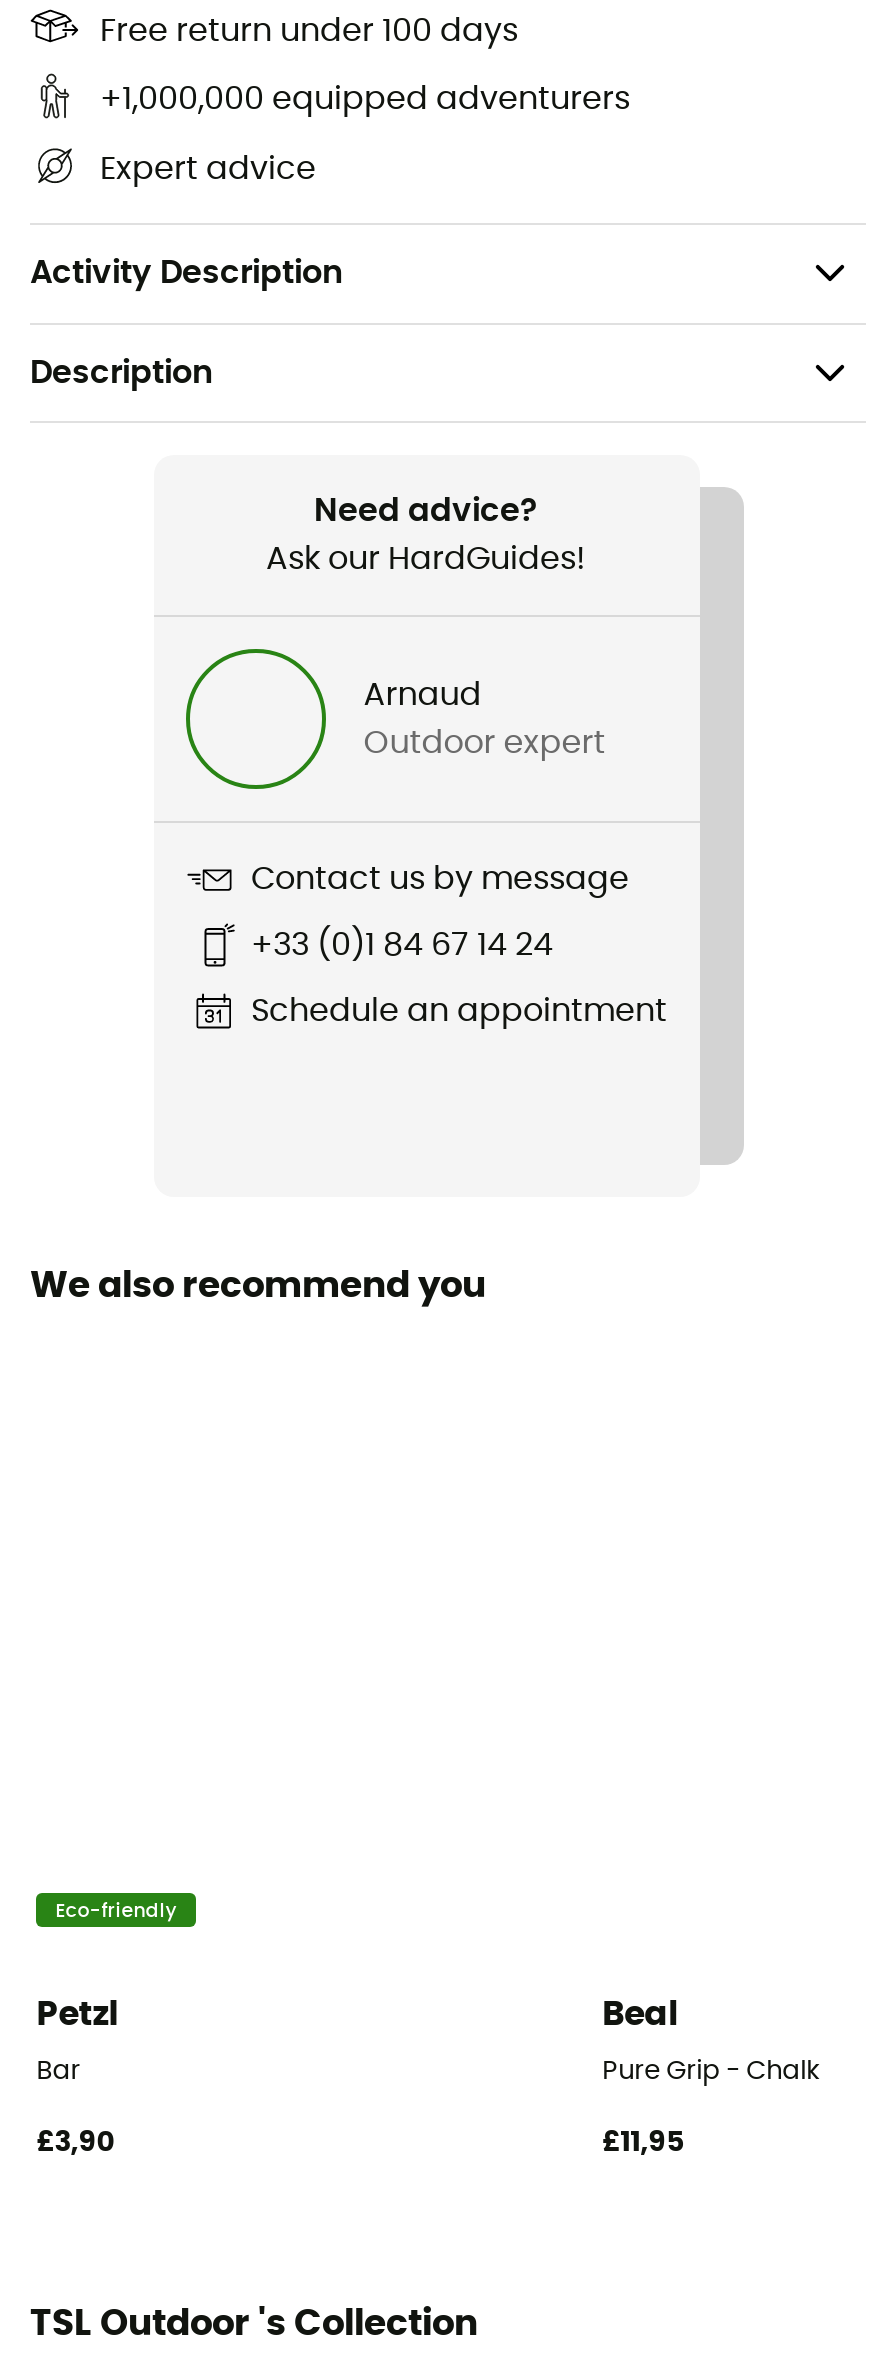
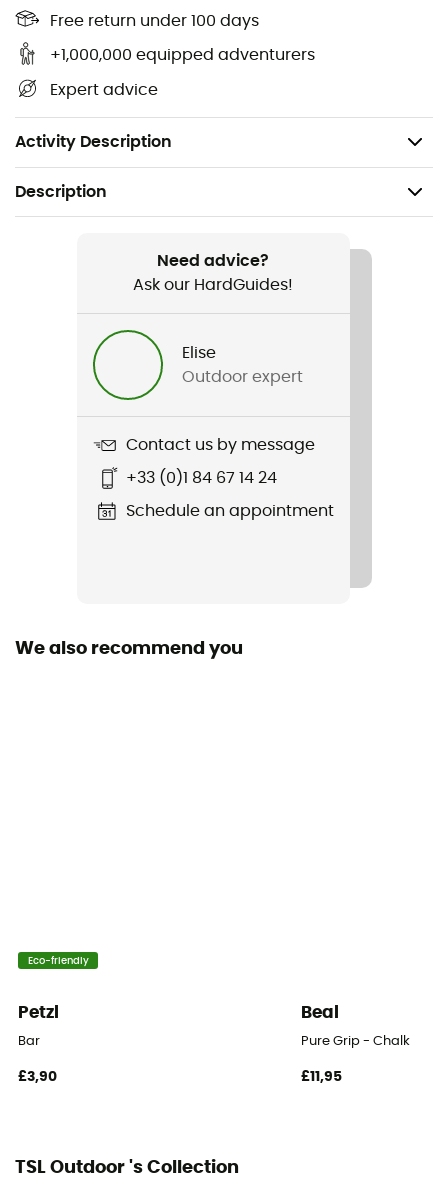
[363,678,481,710] Arnaud -> [182,344,216,360] Elise

